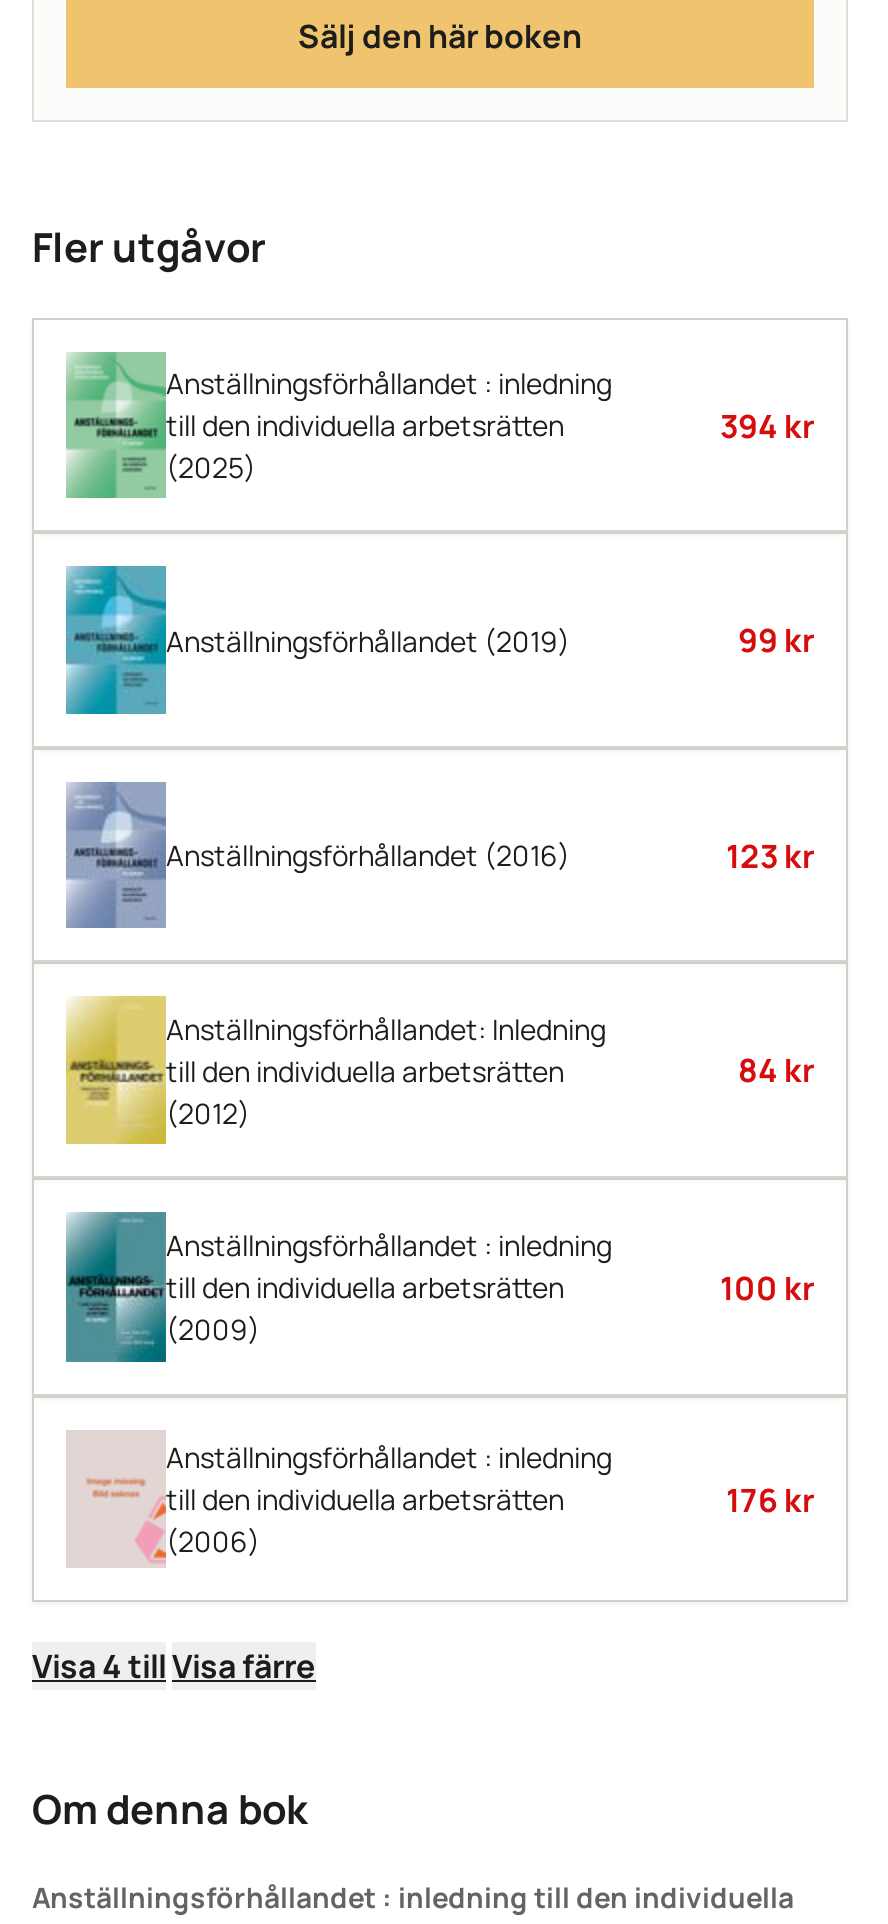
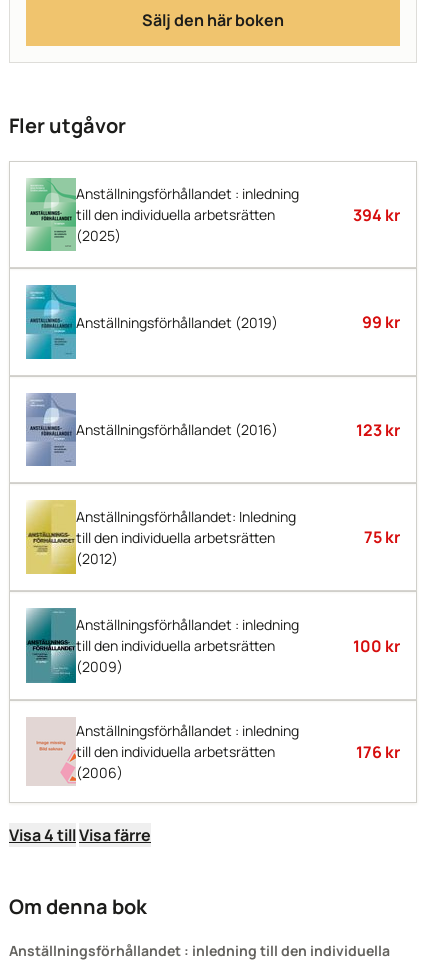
[738,1049,814,1093] 84 kr -> [364,526,400,548] 75 kr

